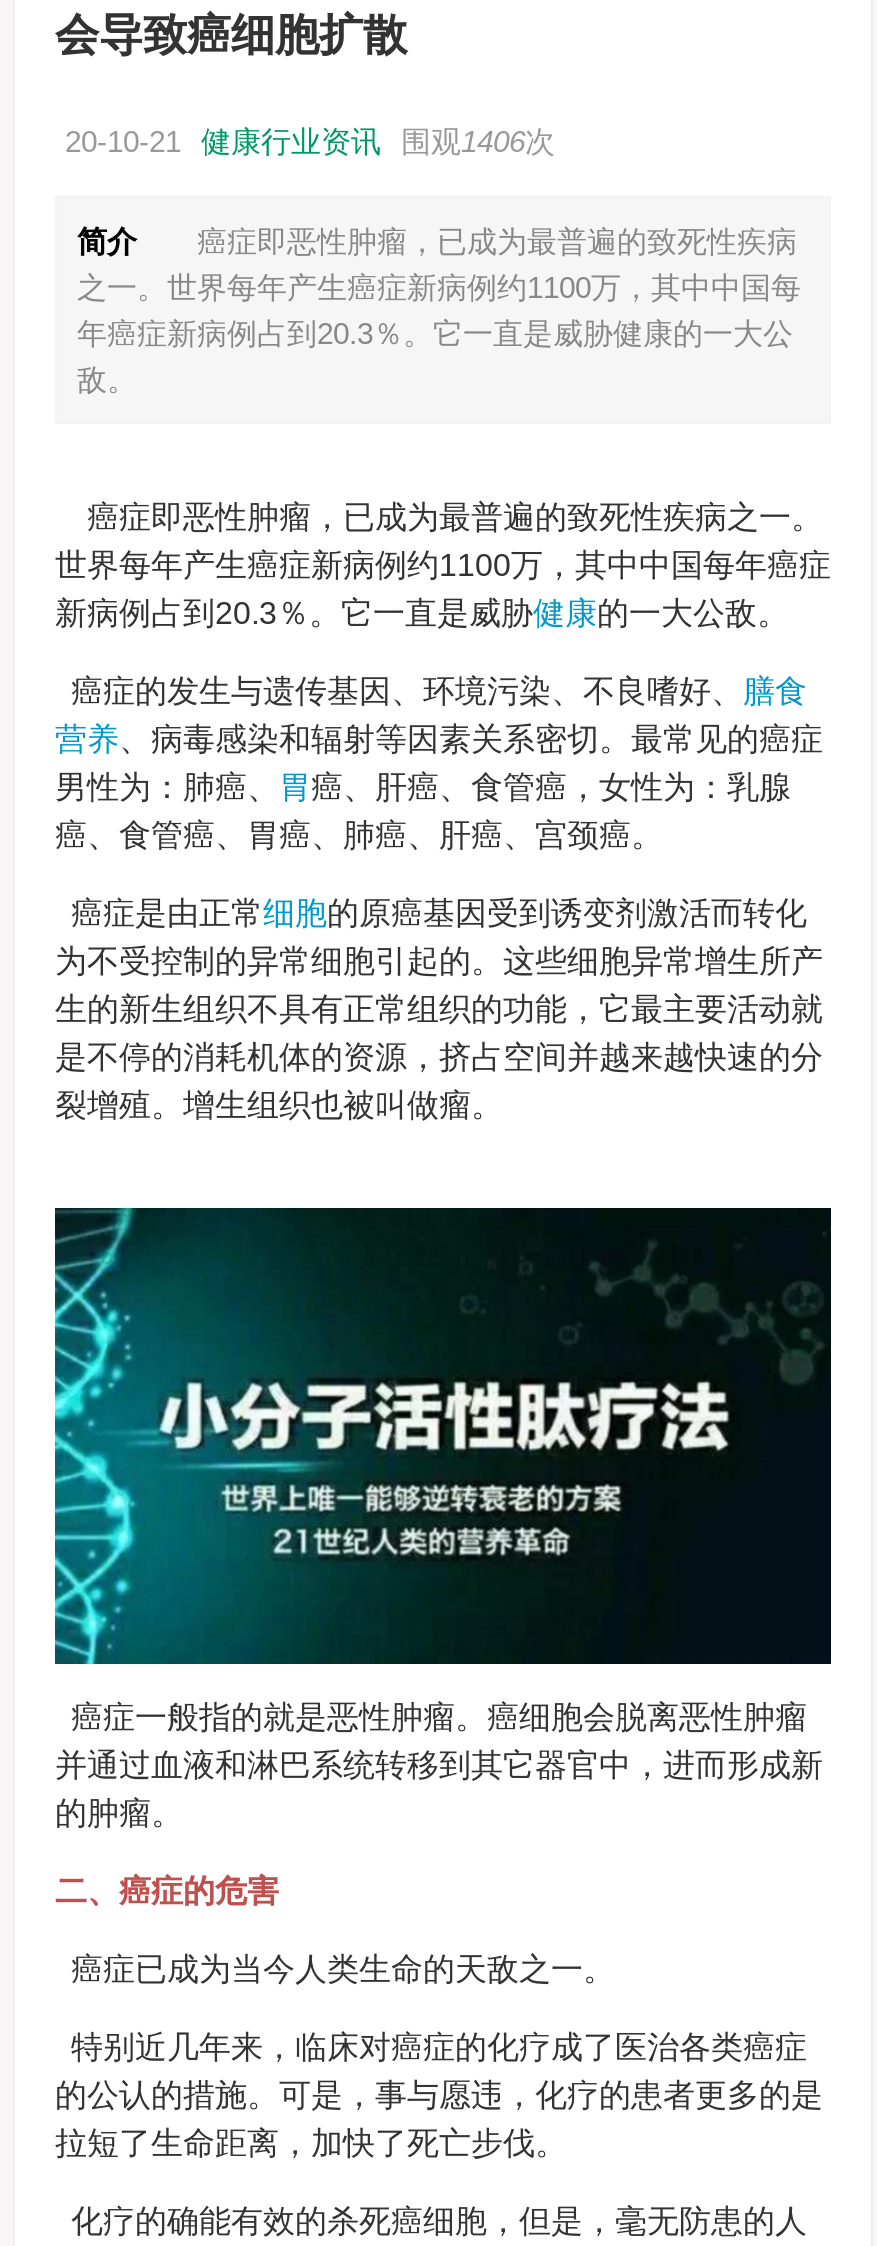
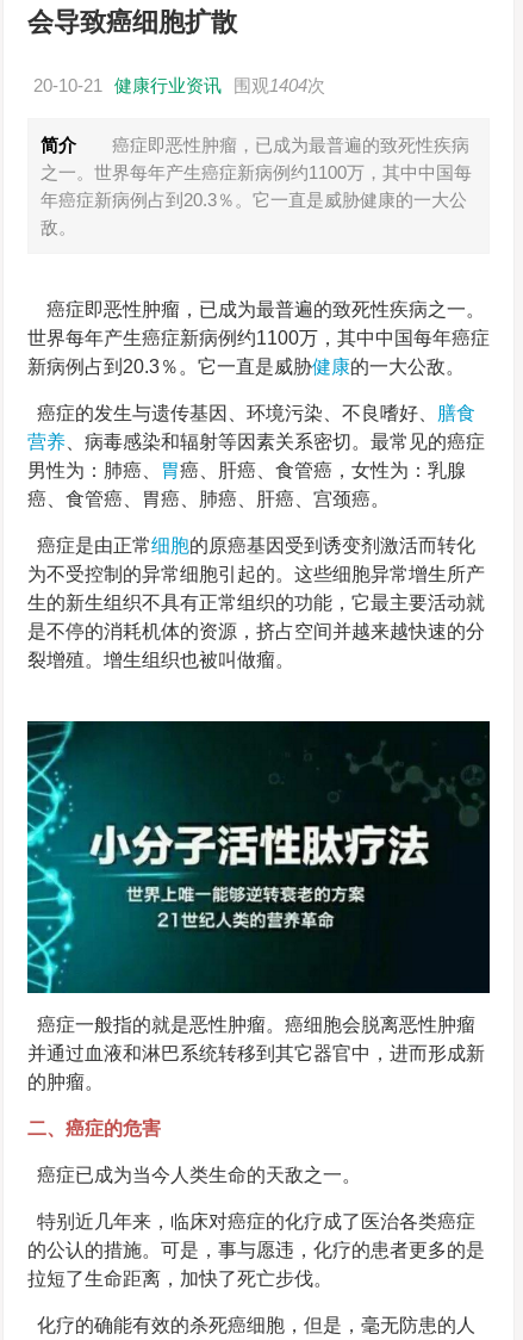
[65,124,555,158] 20-10-21 健康行业资讯 围观1406次 -> [33,75,325,95] 20-10-21 健康行业资讯 围观1404次

